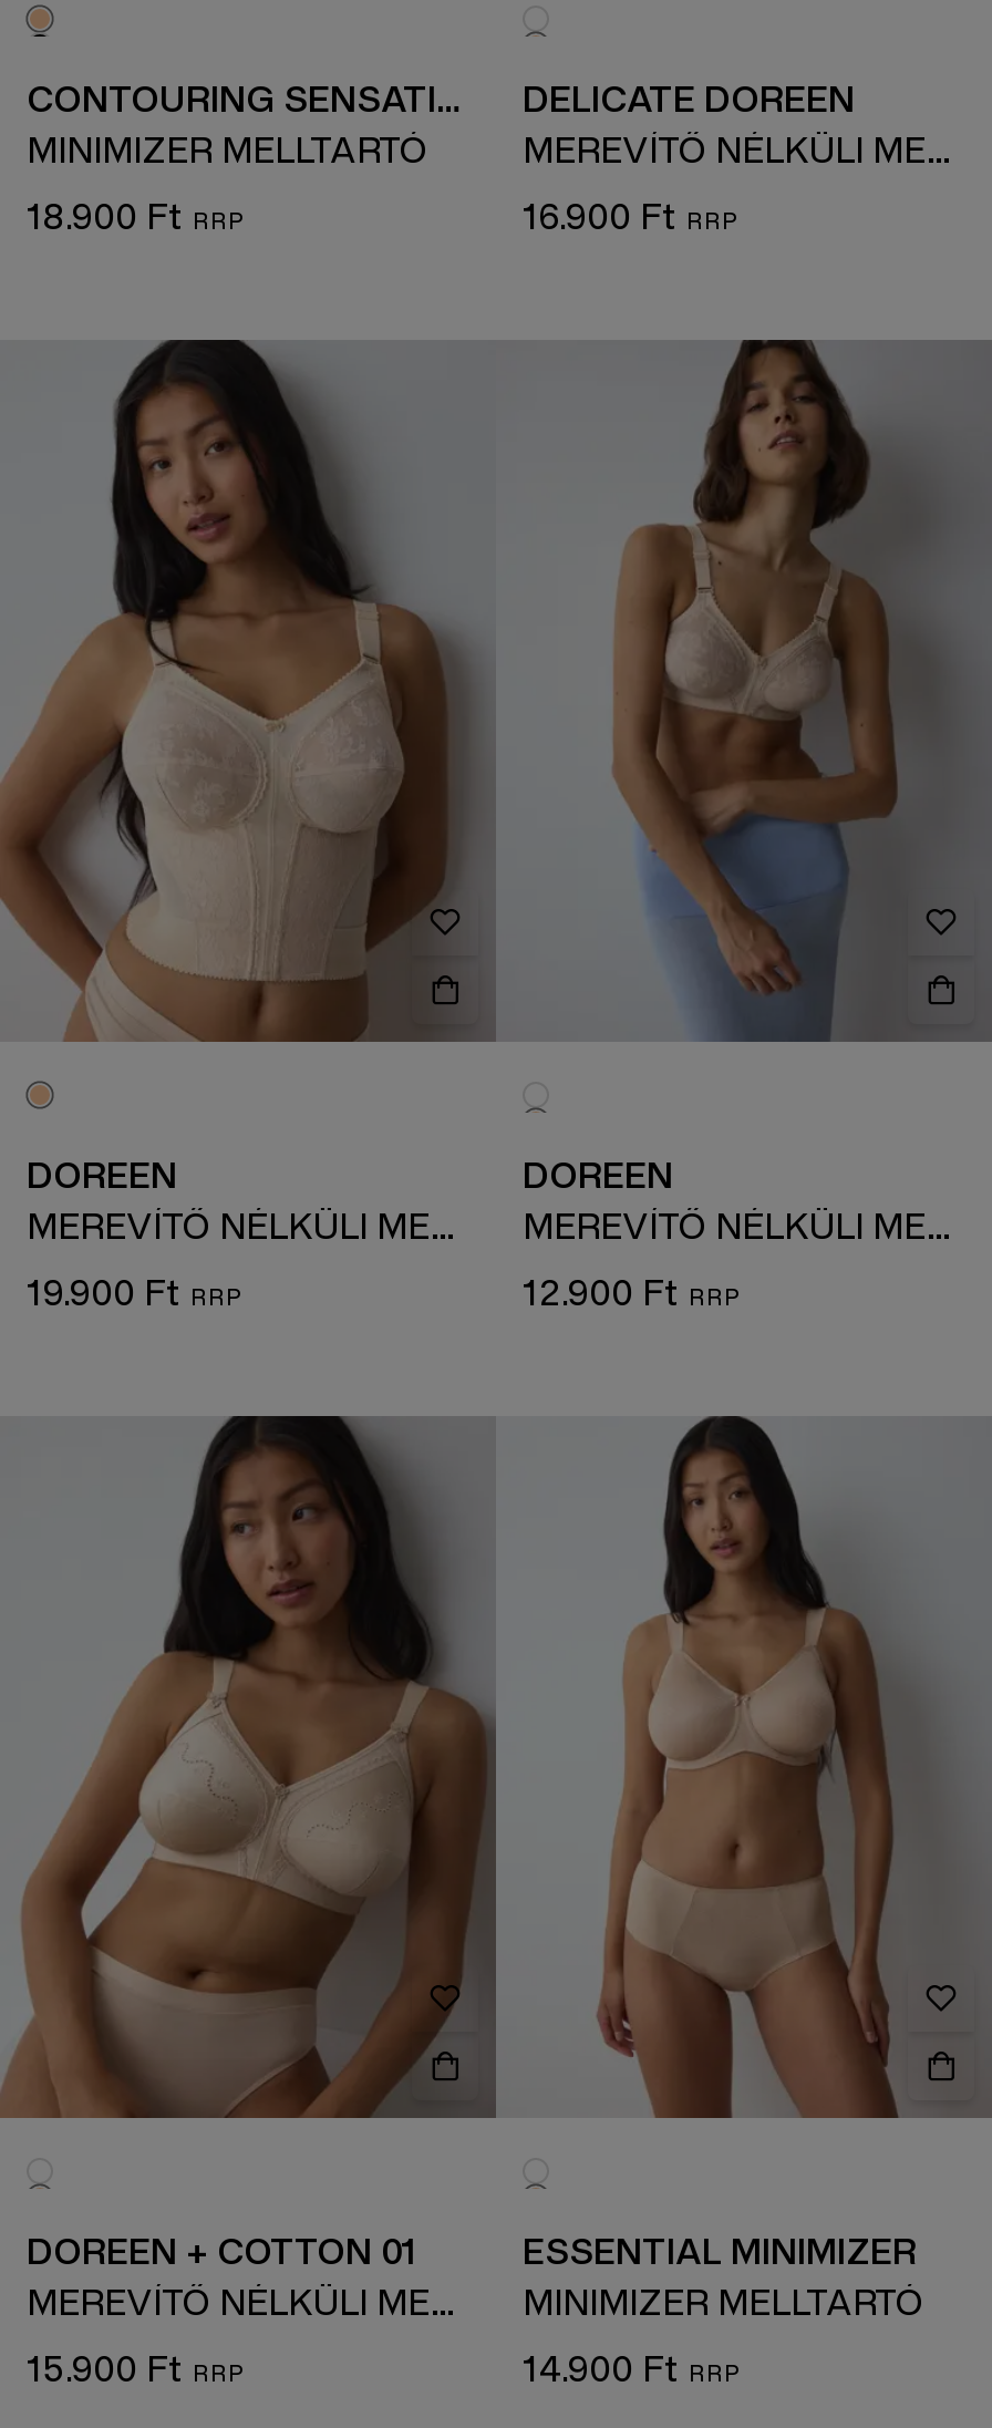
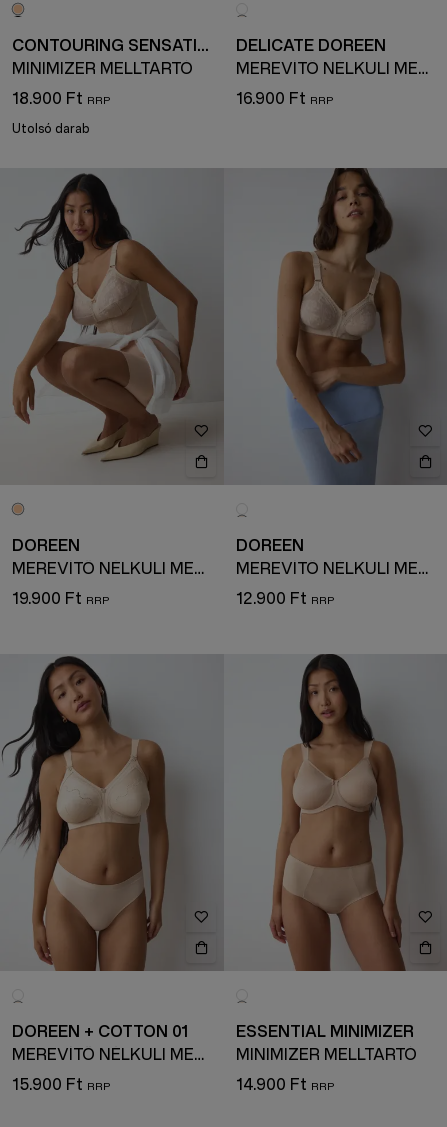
none -> [12,122,90,136] Utolsó darab
[7,338,494,1042] [image] -> [3,168,222,484] [image]
[7,1414,496,2120] [image] -> [3,654,223,971] [image]

